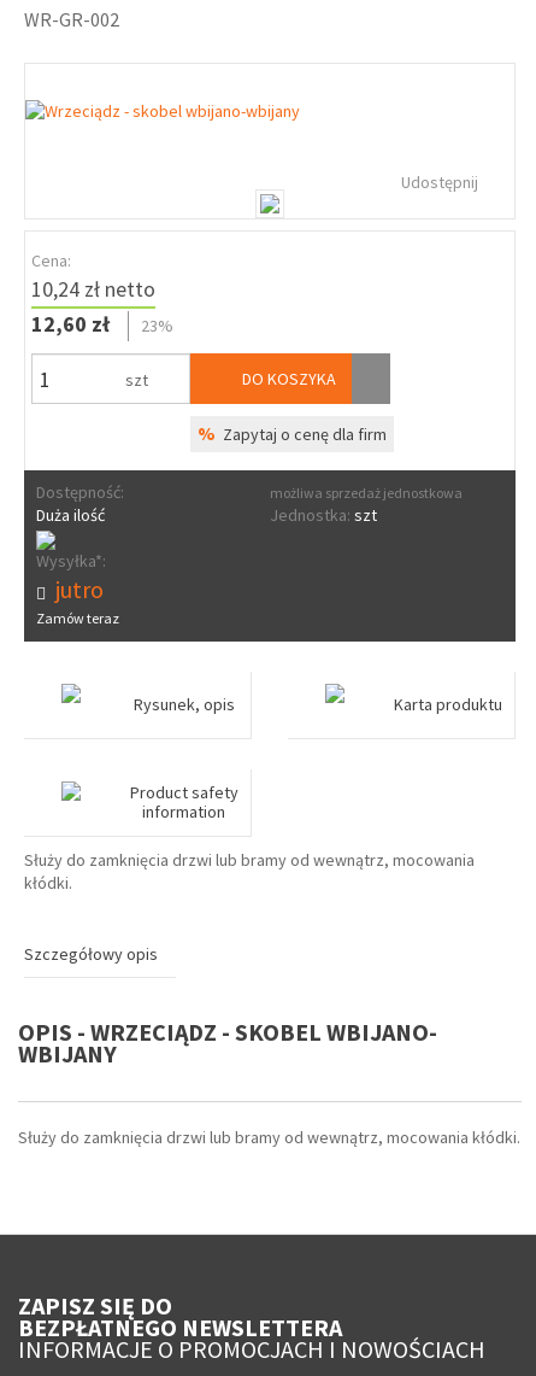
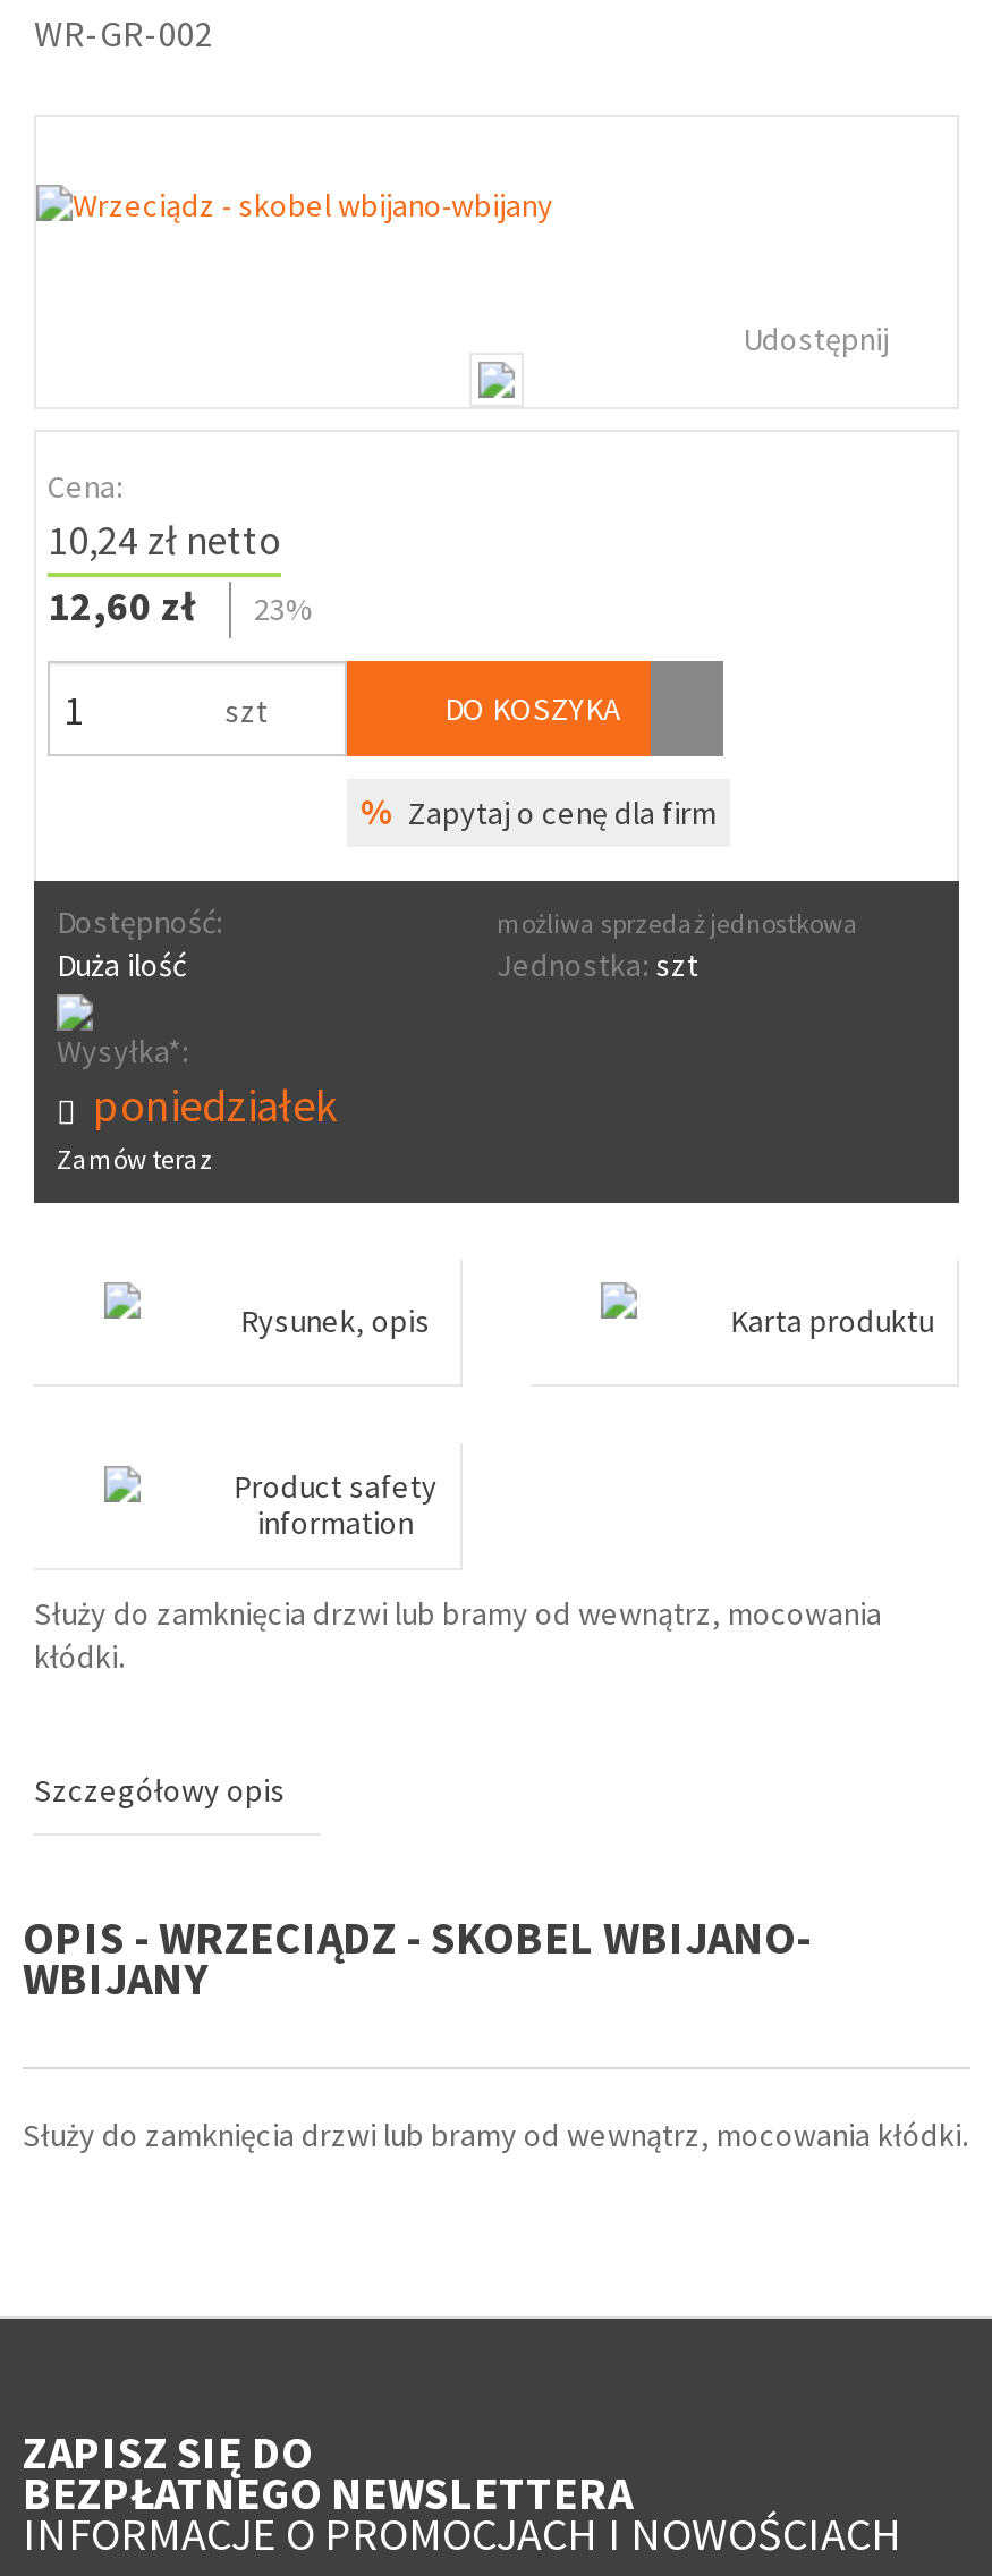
[55,574,104,604] jutro -> [93,1076,338,1133] poniedziałek

